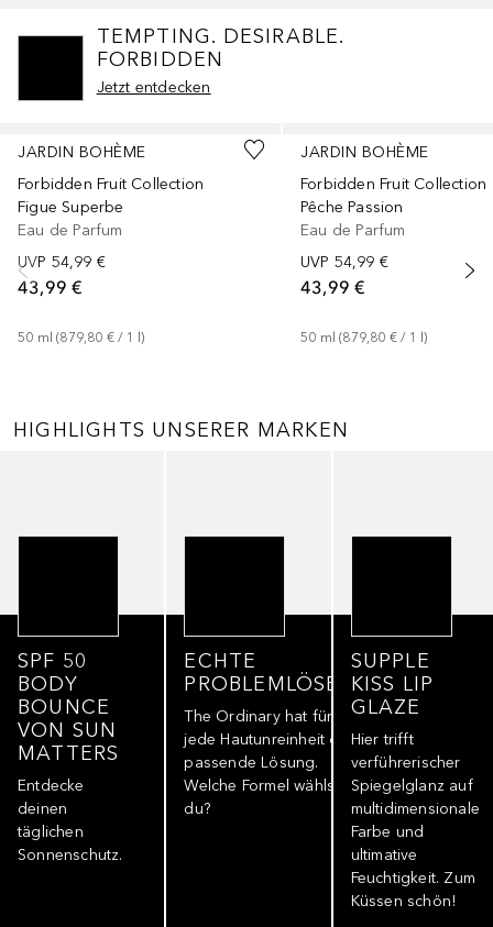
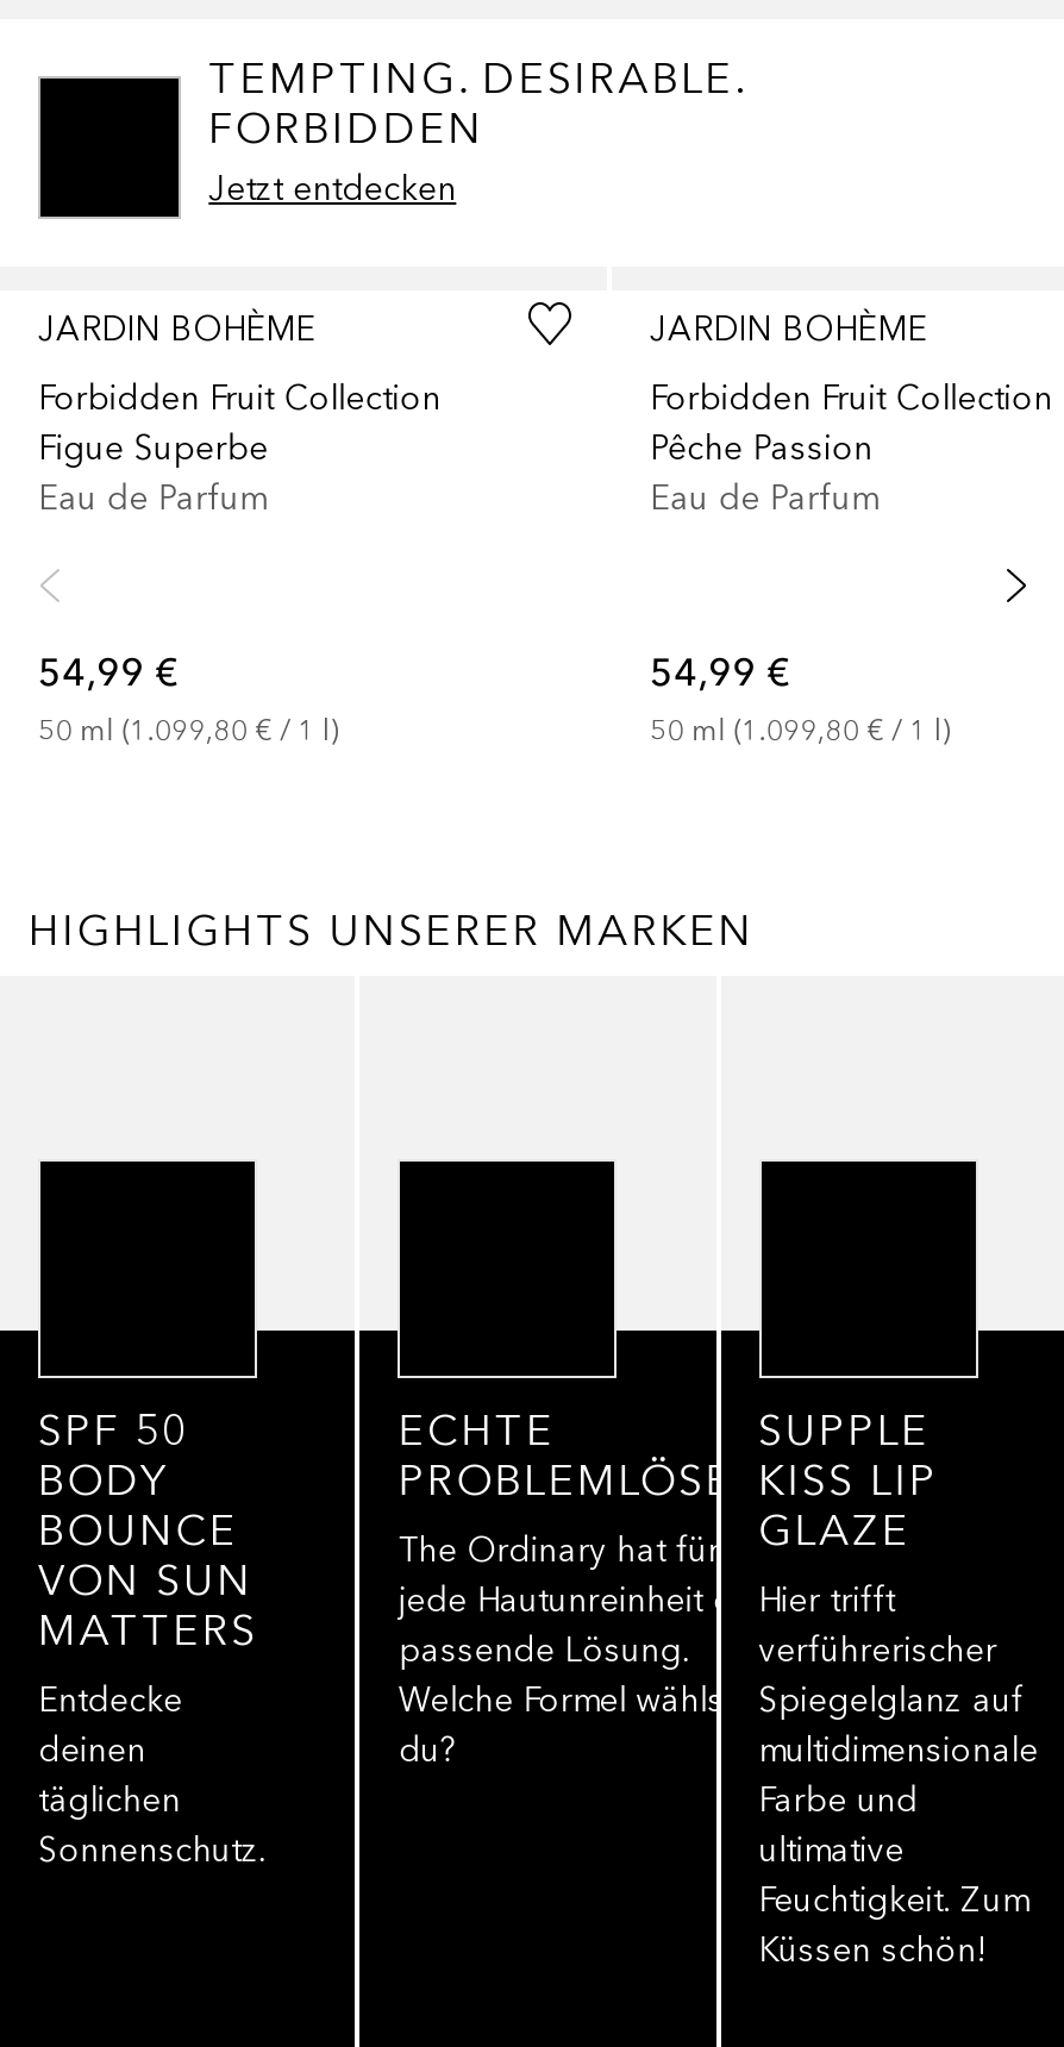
[18,253,145,345] UVP 54,99 € | 43,99 € | 50 ml (879,80 €/ 1 l) -> [38,647,338,747] 54,99 € | 50 ml (1.099,80 €/ 1 l)
[300,253,428,345] UVP 54,99 € | 43,99 € | 50 ml (879,80 €/ 1 l) -> [650,647,950,747] 54,99 € | 50 ml (1.099,80 €/ 1 l)

